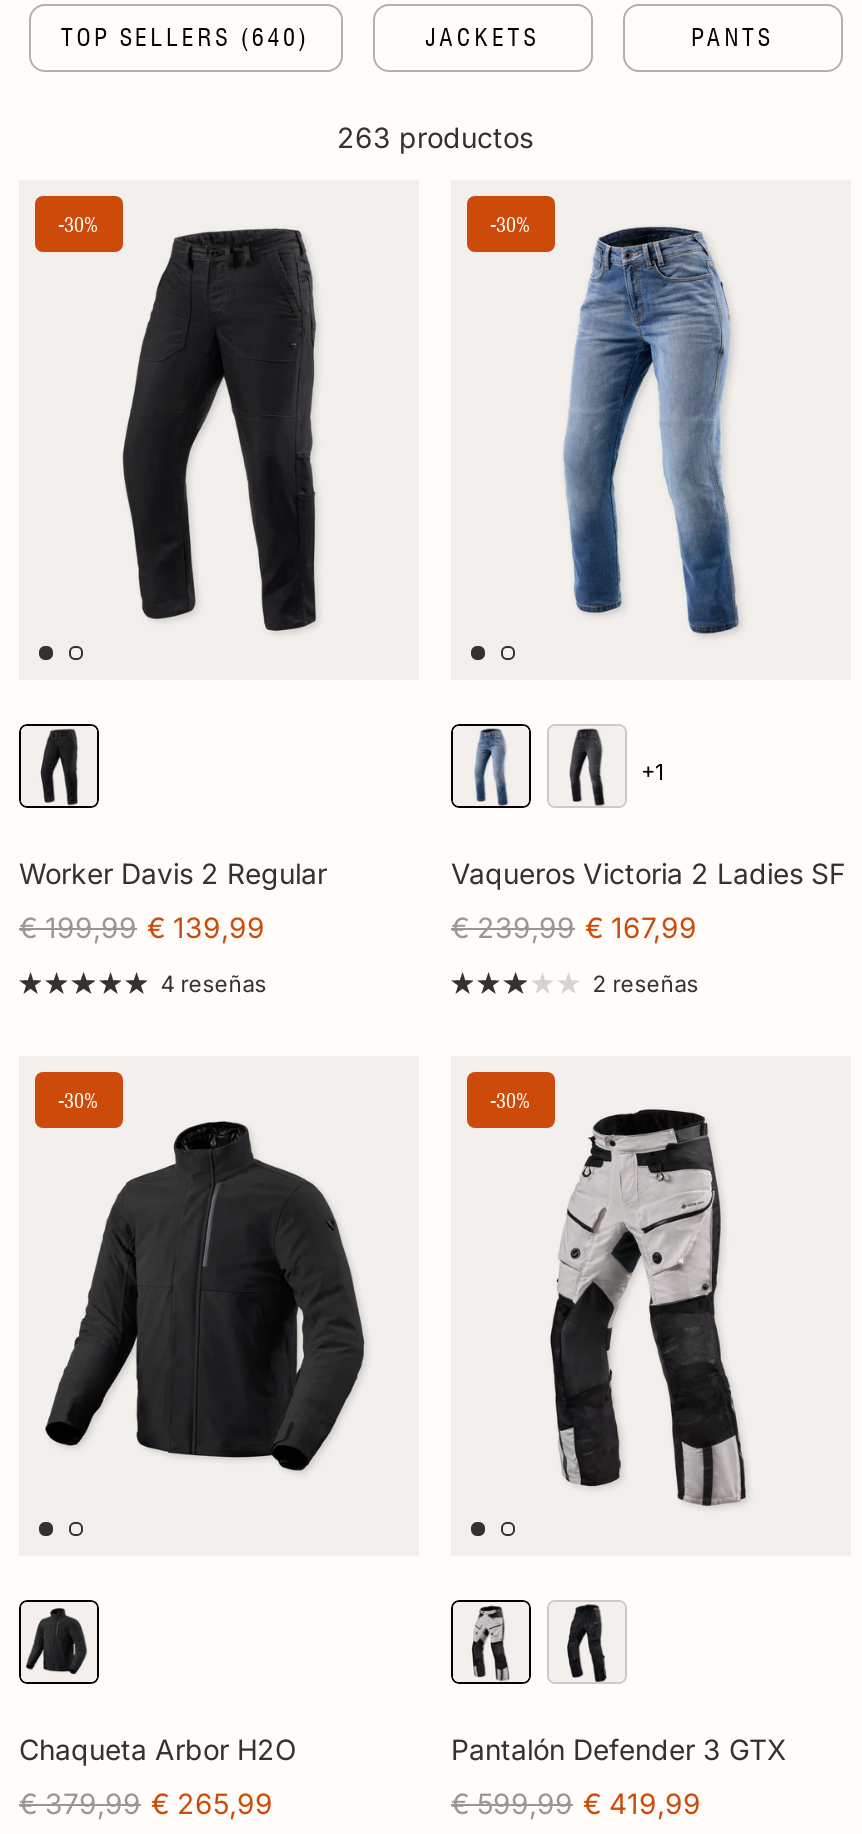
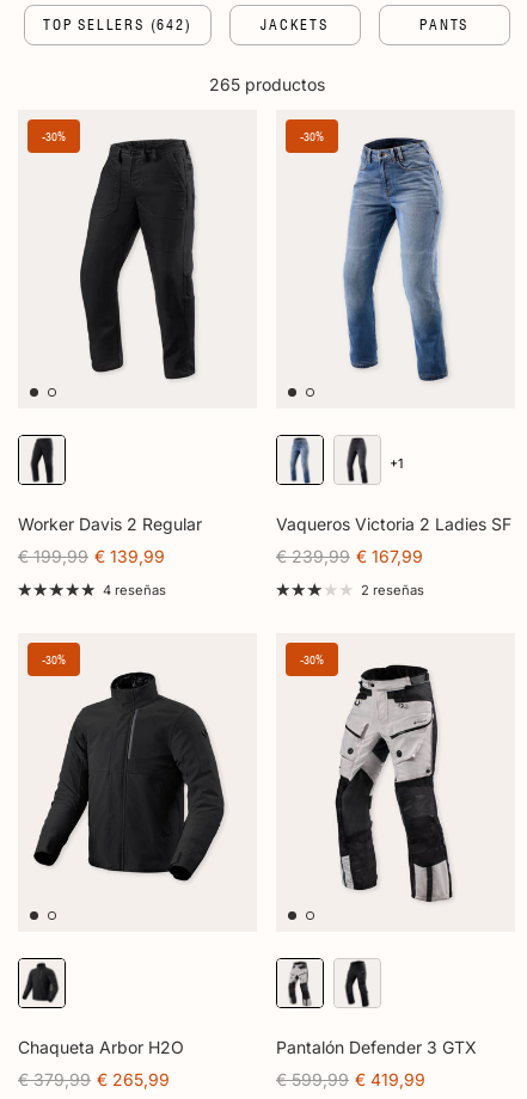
[61,23,310,53] TOP SELLERS (640) -> [43,16,192,34] TOP SELLERS (642)
[337,121,533,155] 263 productos -> [209,75,324,95] 265 productos

